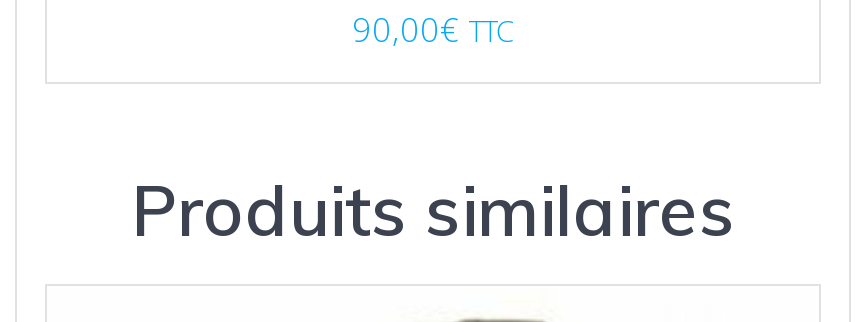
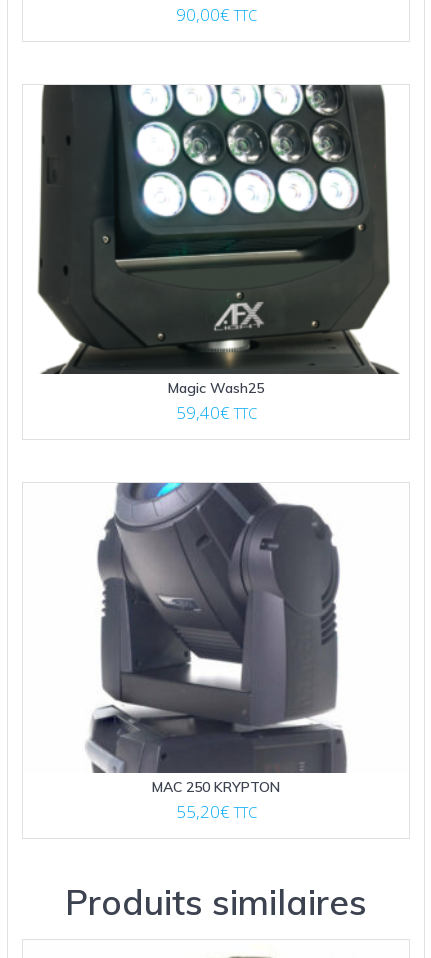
none -> [37,84,399,424] [image] | Magic Wash25 | 59,40€ TTC
none -> [85,482,348,823] [image] | MAC 250 KRYPTON | 55,20€ TTC

